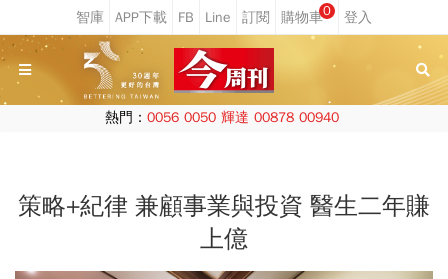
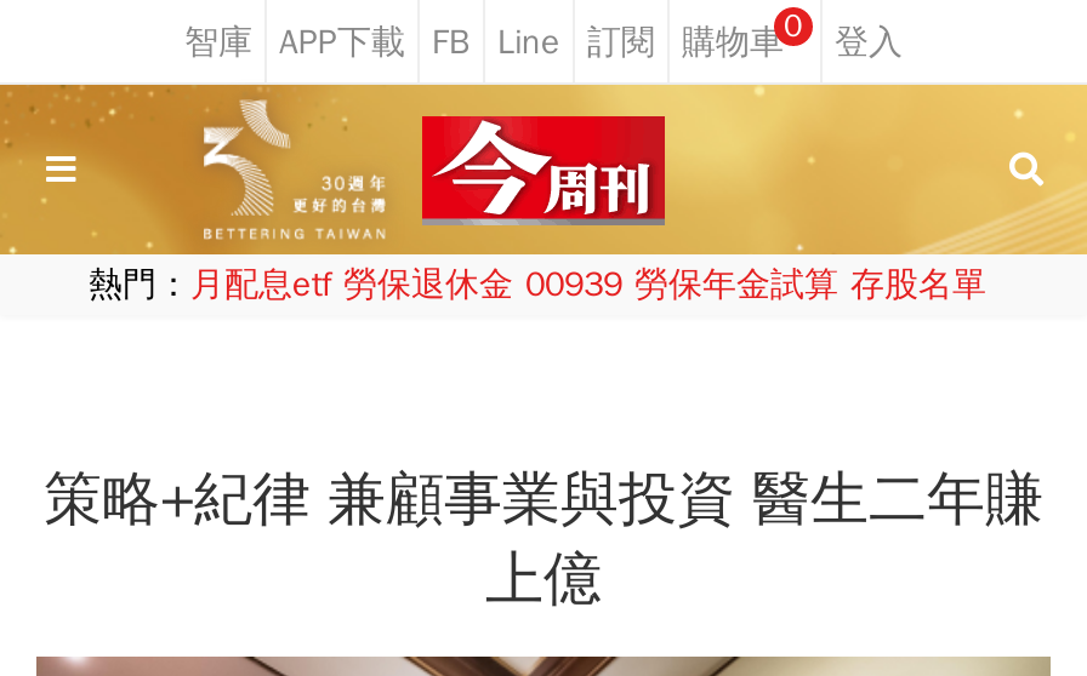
[104,109,338,126] 熱門：0056 0050 輝達 00878 00940 -> [89,264,986,305] 熱門：月配息etf 勞保退休金 00939 勞保年金試算 存股名單

